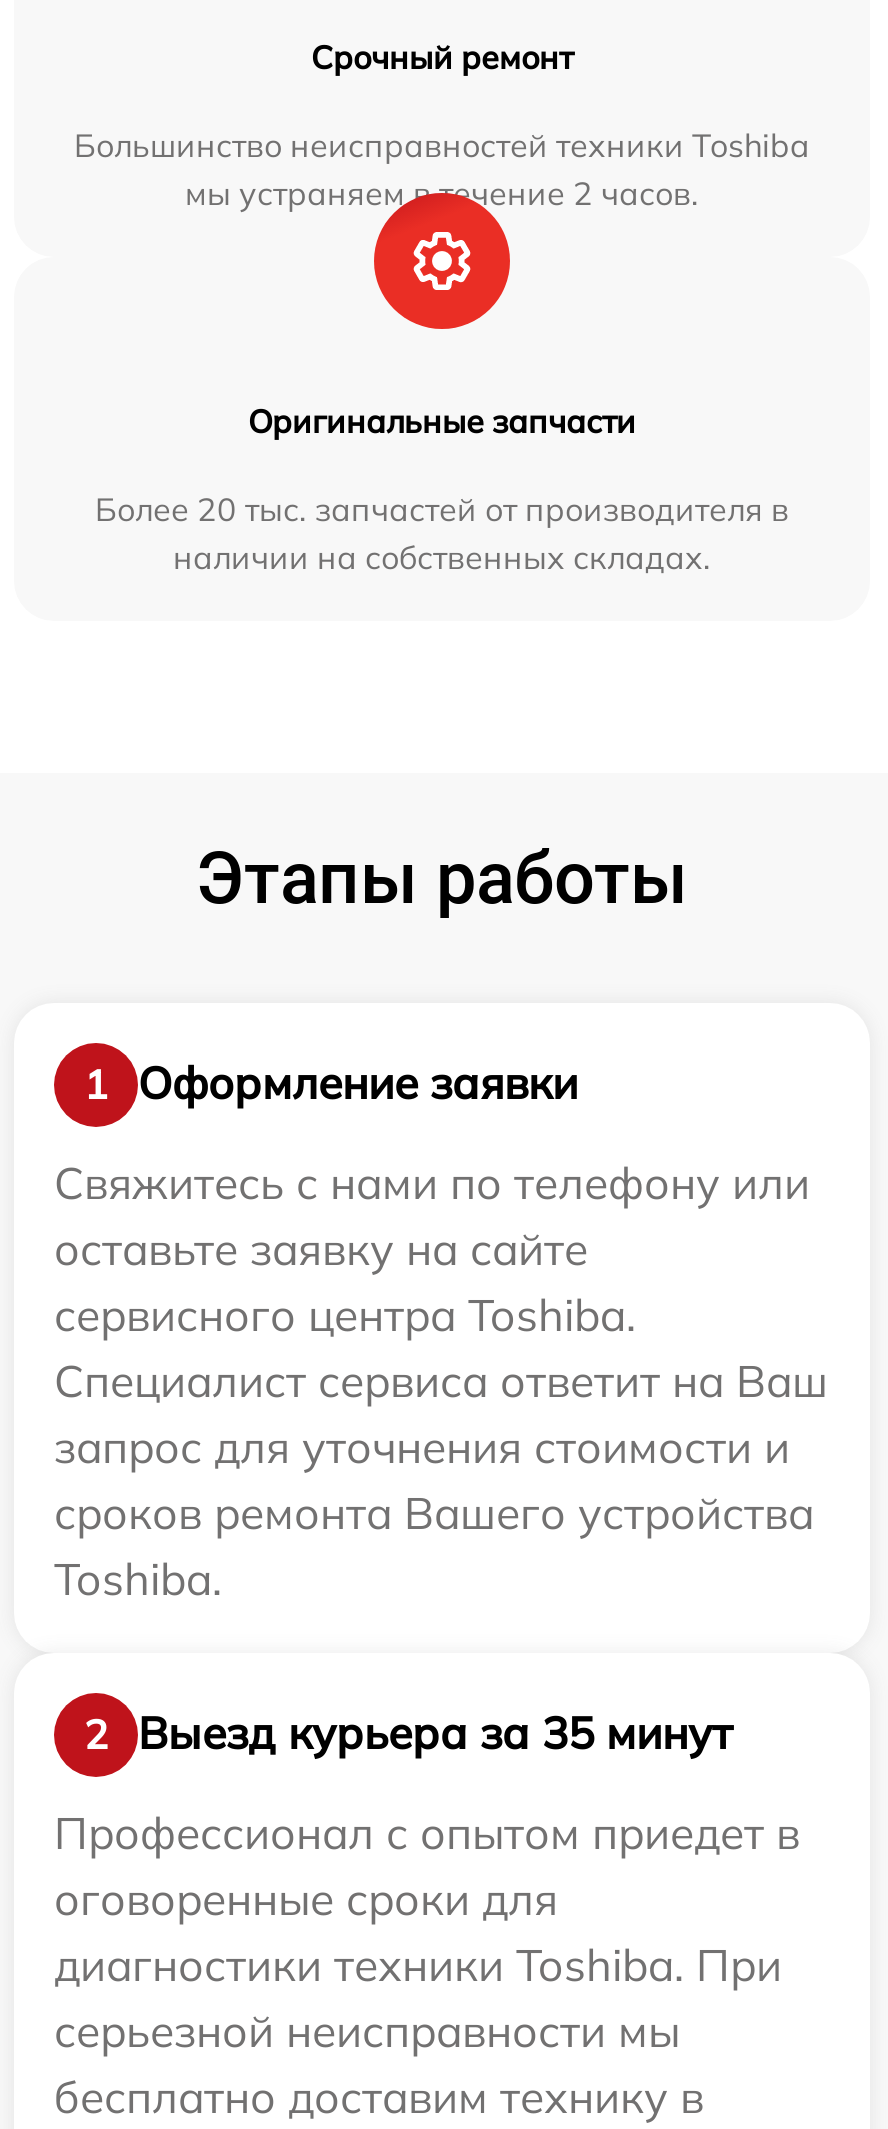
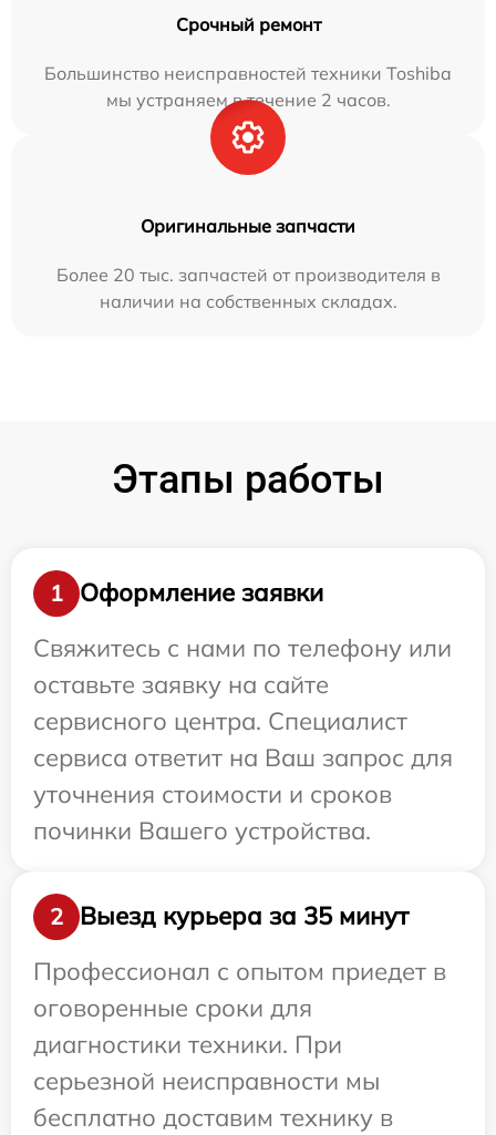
[54,1287,828,1607] сервисного центра Toshiba. | Специалист сервиса ответит на Ваш | запрос для уточнения стоимости и | сроков ремонта Вашего устройства | Toshiba. -> [33,705,453,846] сервисного центра. Специалист | сервиса ответит на Ваш запрос для | уточнения стоимости и сроков | починки Вашего устройства.
[54,1937,782,1993] диагностики техники Toshiba. При -> [33,1028,342,1059] диагностики техники. При

